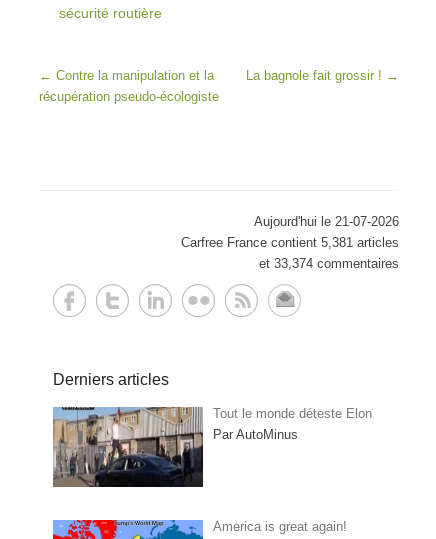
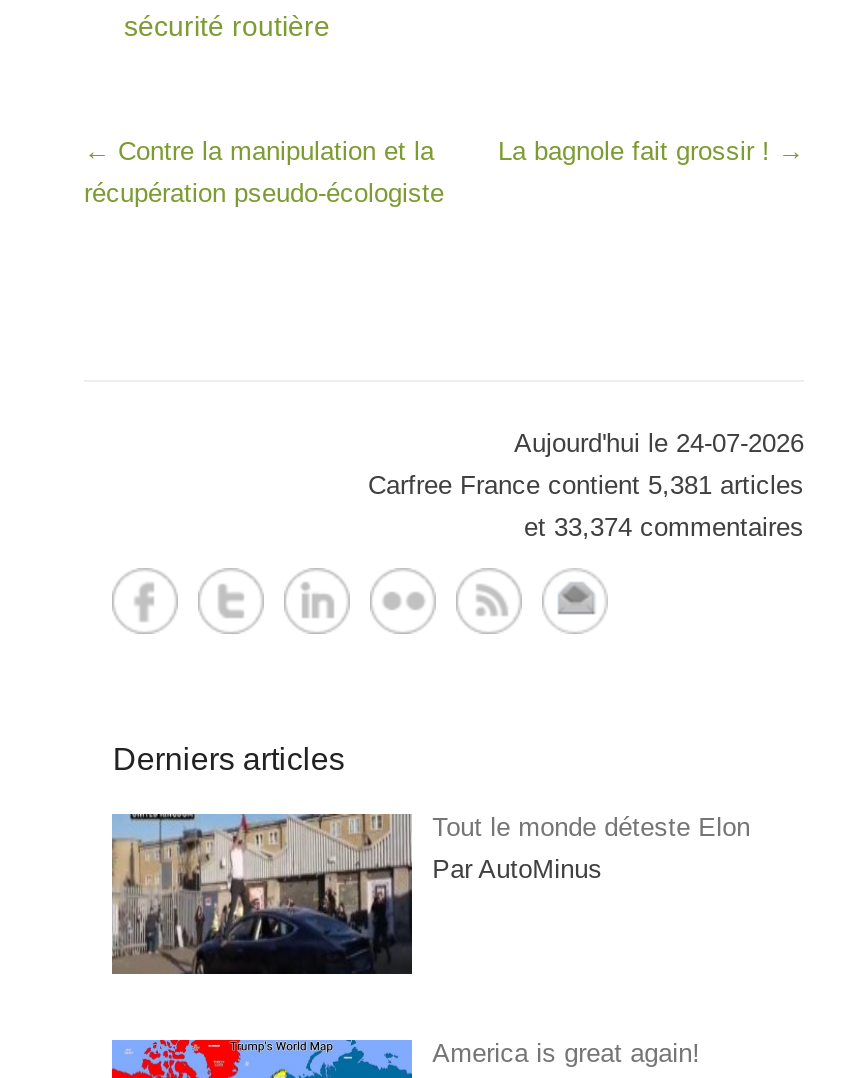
[254,214,399,229] Aujourd'hui le 21-07-2026 -> [514,428,804,458] Aujourd'hui le 24-07-2026

